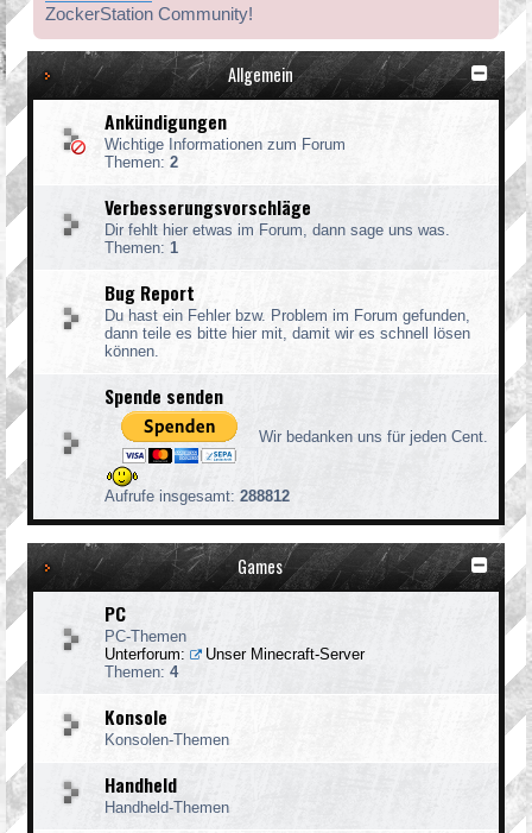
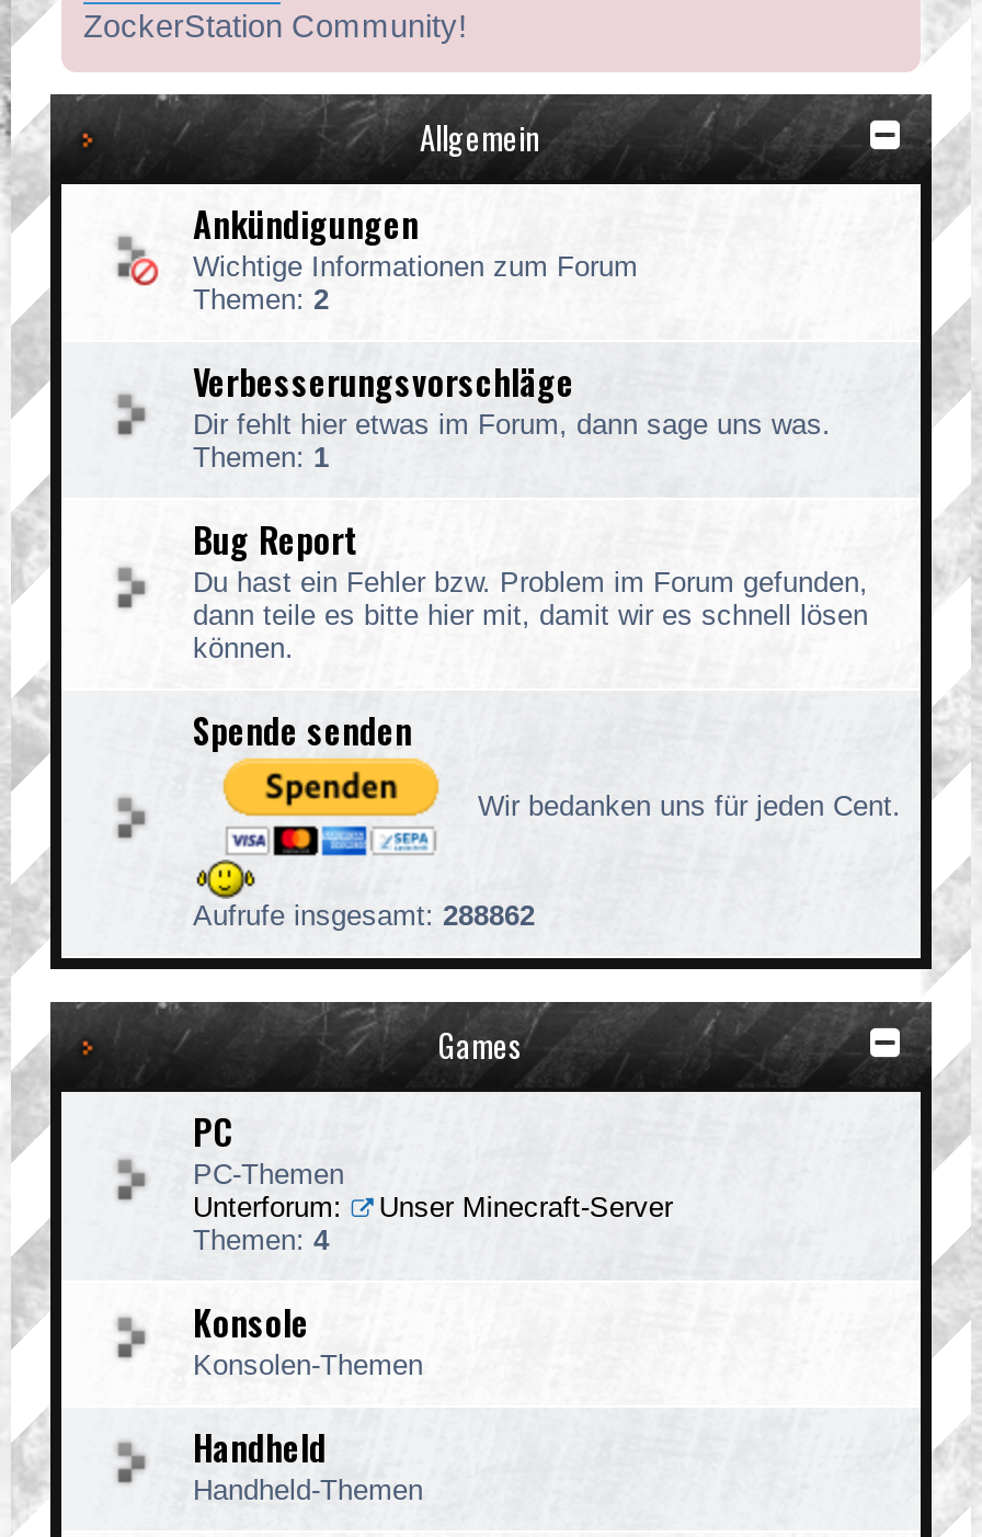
[104,487,290,505] Aufrufe insgesamt: 288812 -> [193,899,535,932] Aufrufe insgesamt: 288862

